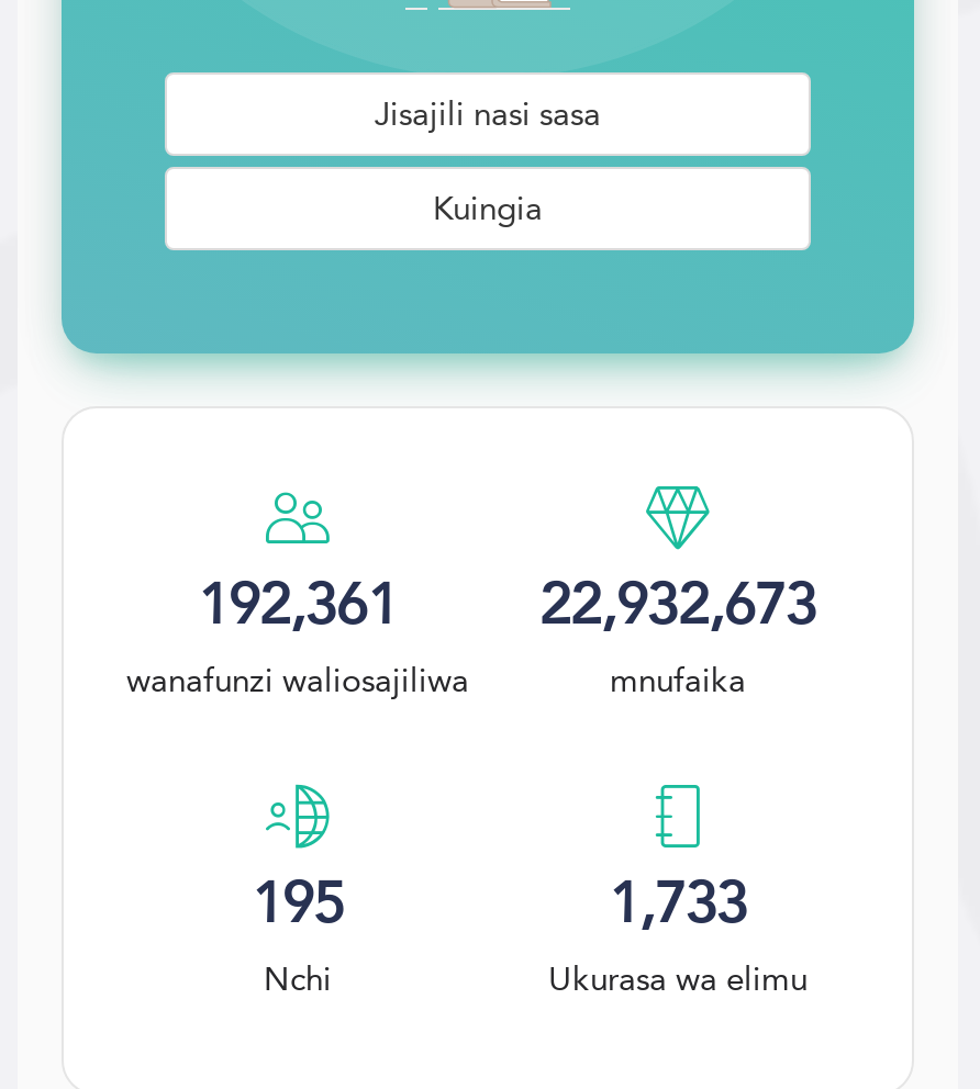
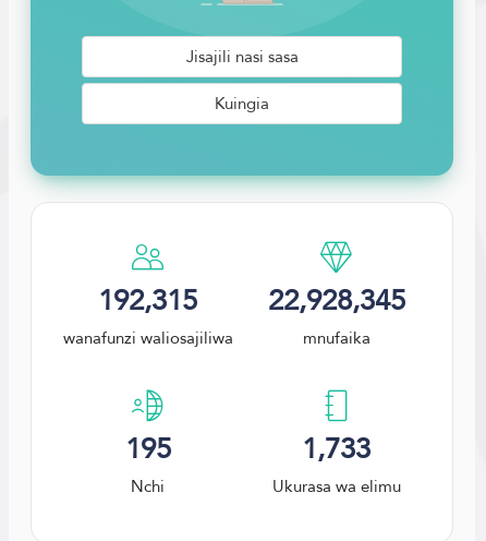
[198,551,398,656] 192,361 -> [98,274,197,326] 192,315
[539,551,816,656] 22,932,673 -> [268,274,405,326] 22,928,345

